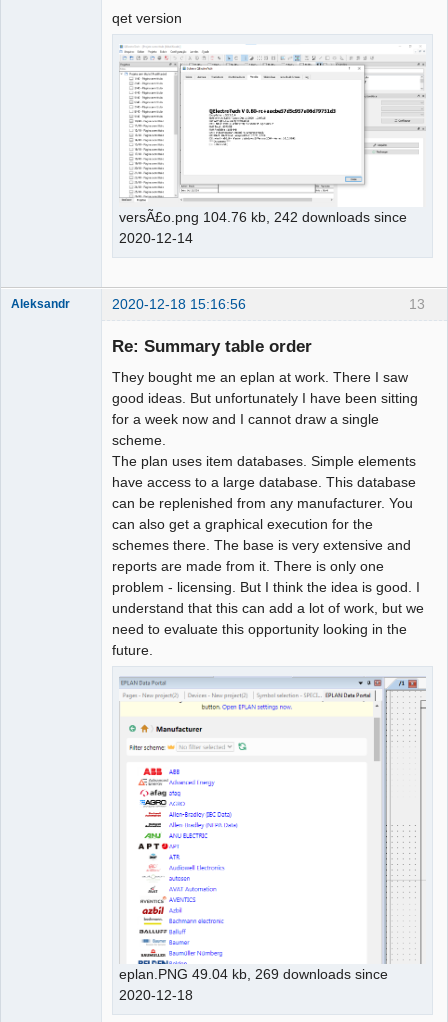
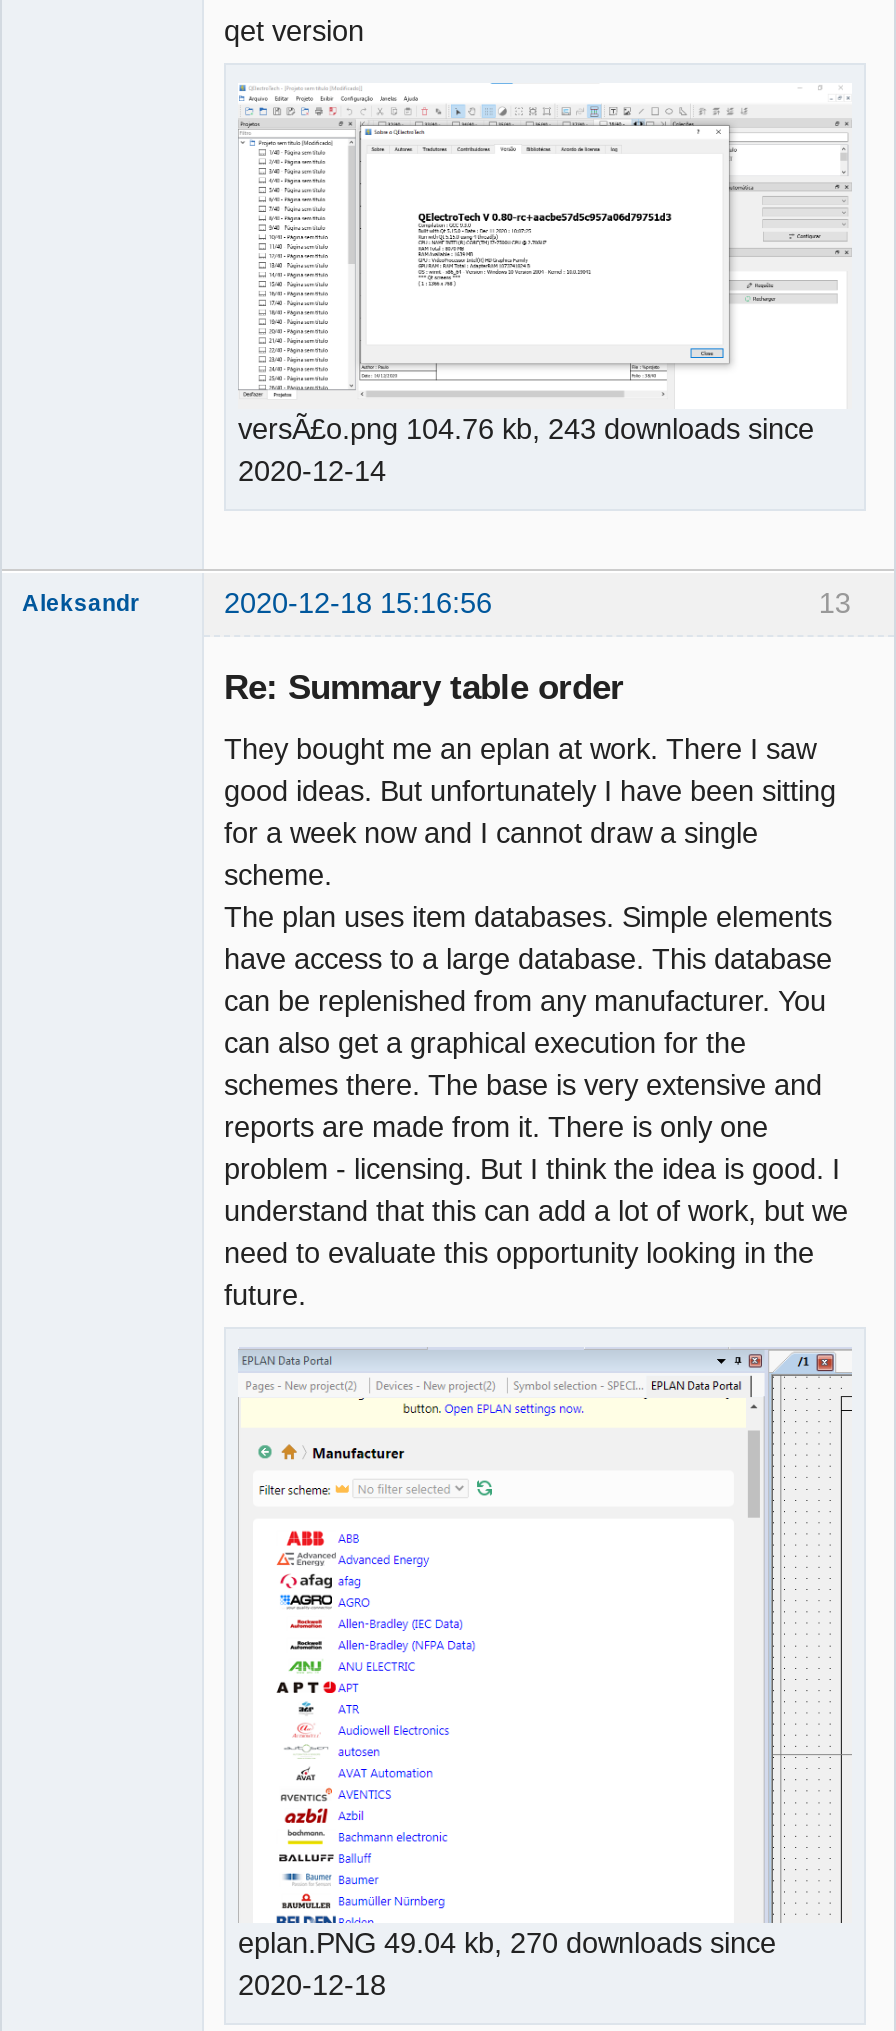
[119,209,407,225] versÃ£o.png 104.76 kb, 242 downloads since -> [238,414,814,446] versÃ£o.png 104.76 kb, 243 downloads since
[119,966,388,982] eplan.PNG 49.04 kb, 269 downloads since -> [238,1928,776,1960] eplan.PNG 49.04 kb, 270 downloads since

